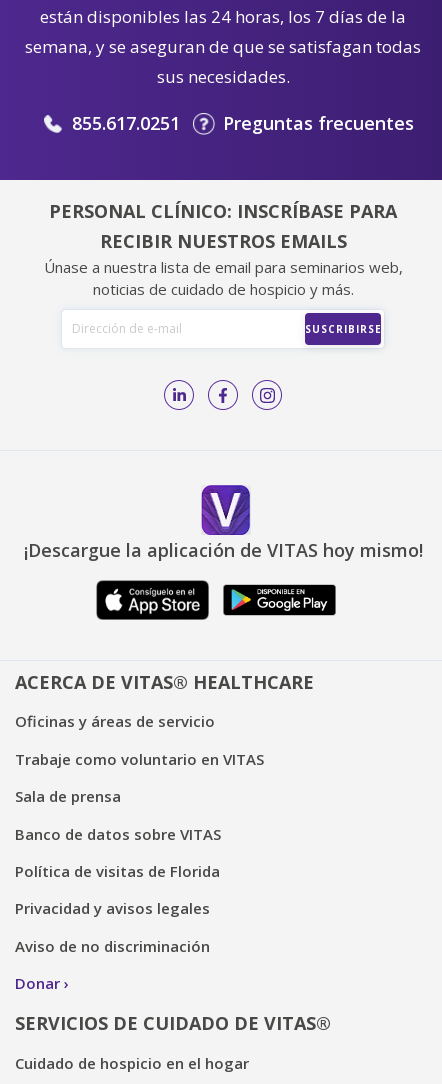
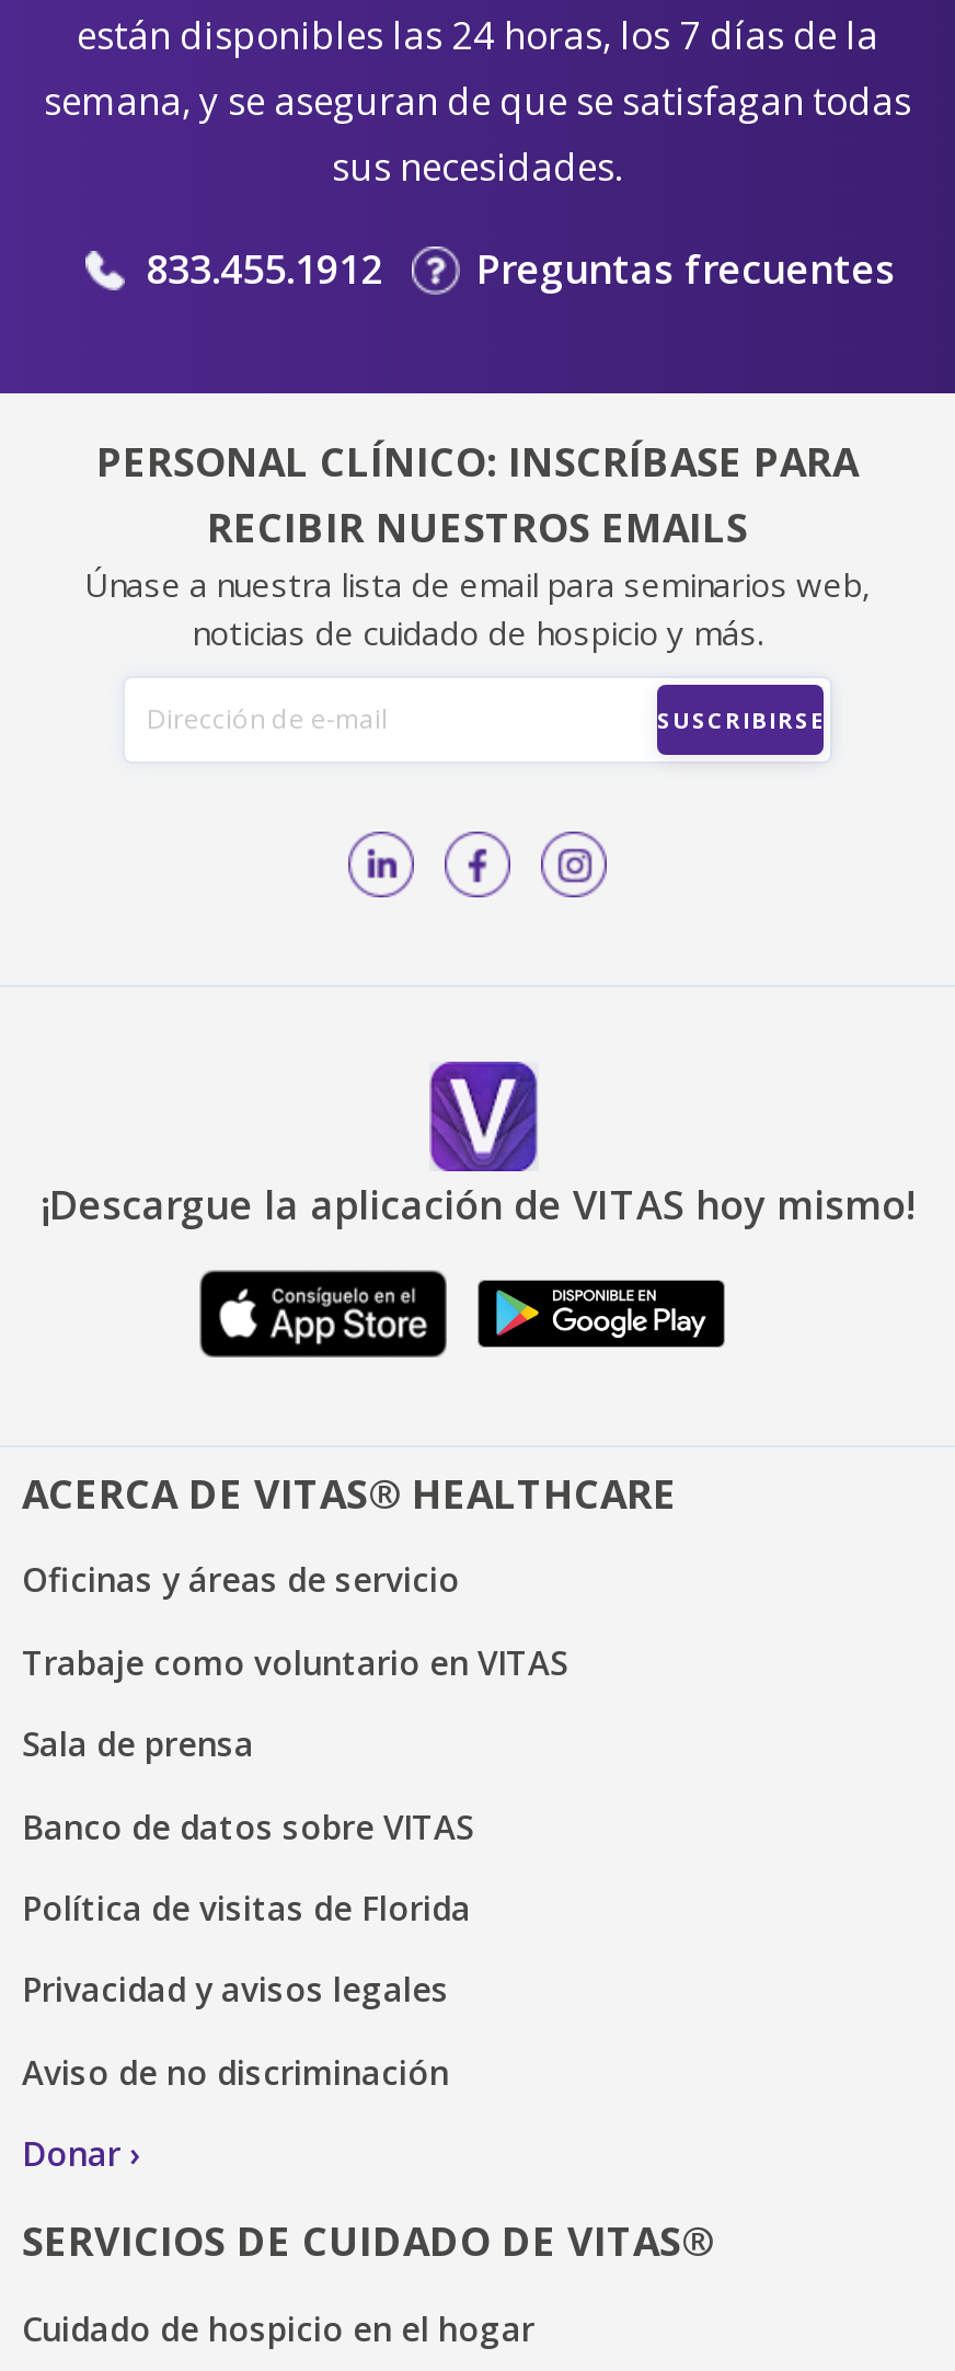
[71,111,413,135] 855.617.0251 Preguntas frecuentes -> [146,242,895,294] 833.455.1912 Preguntas frecuentes

